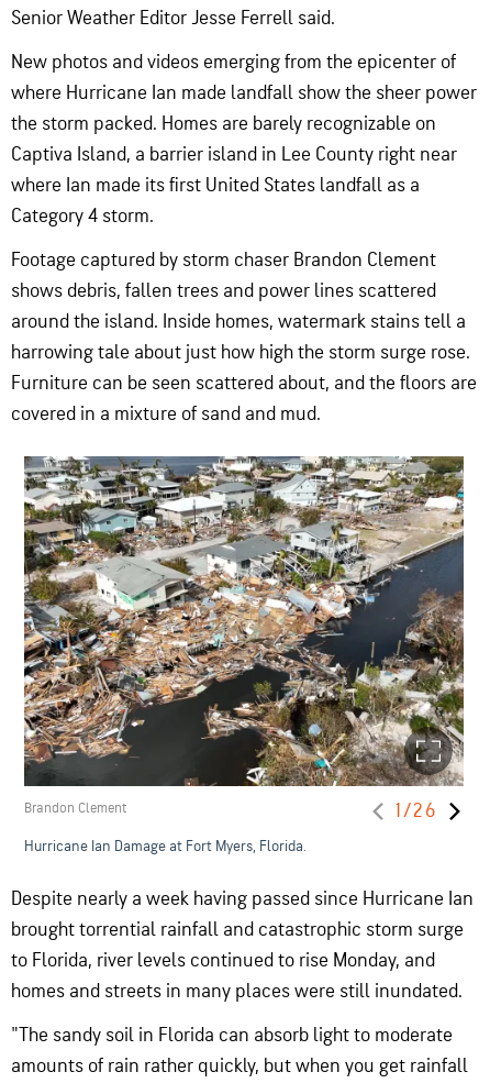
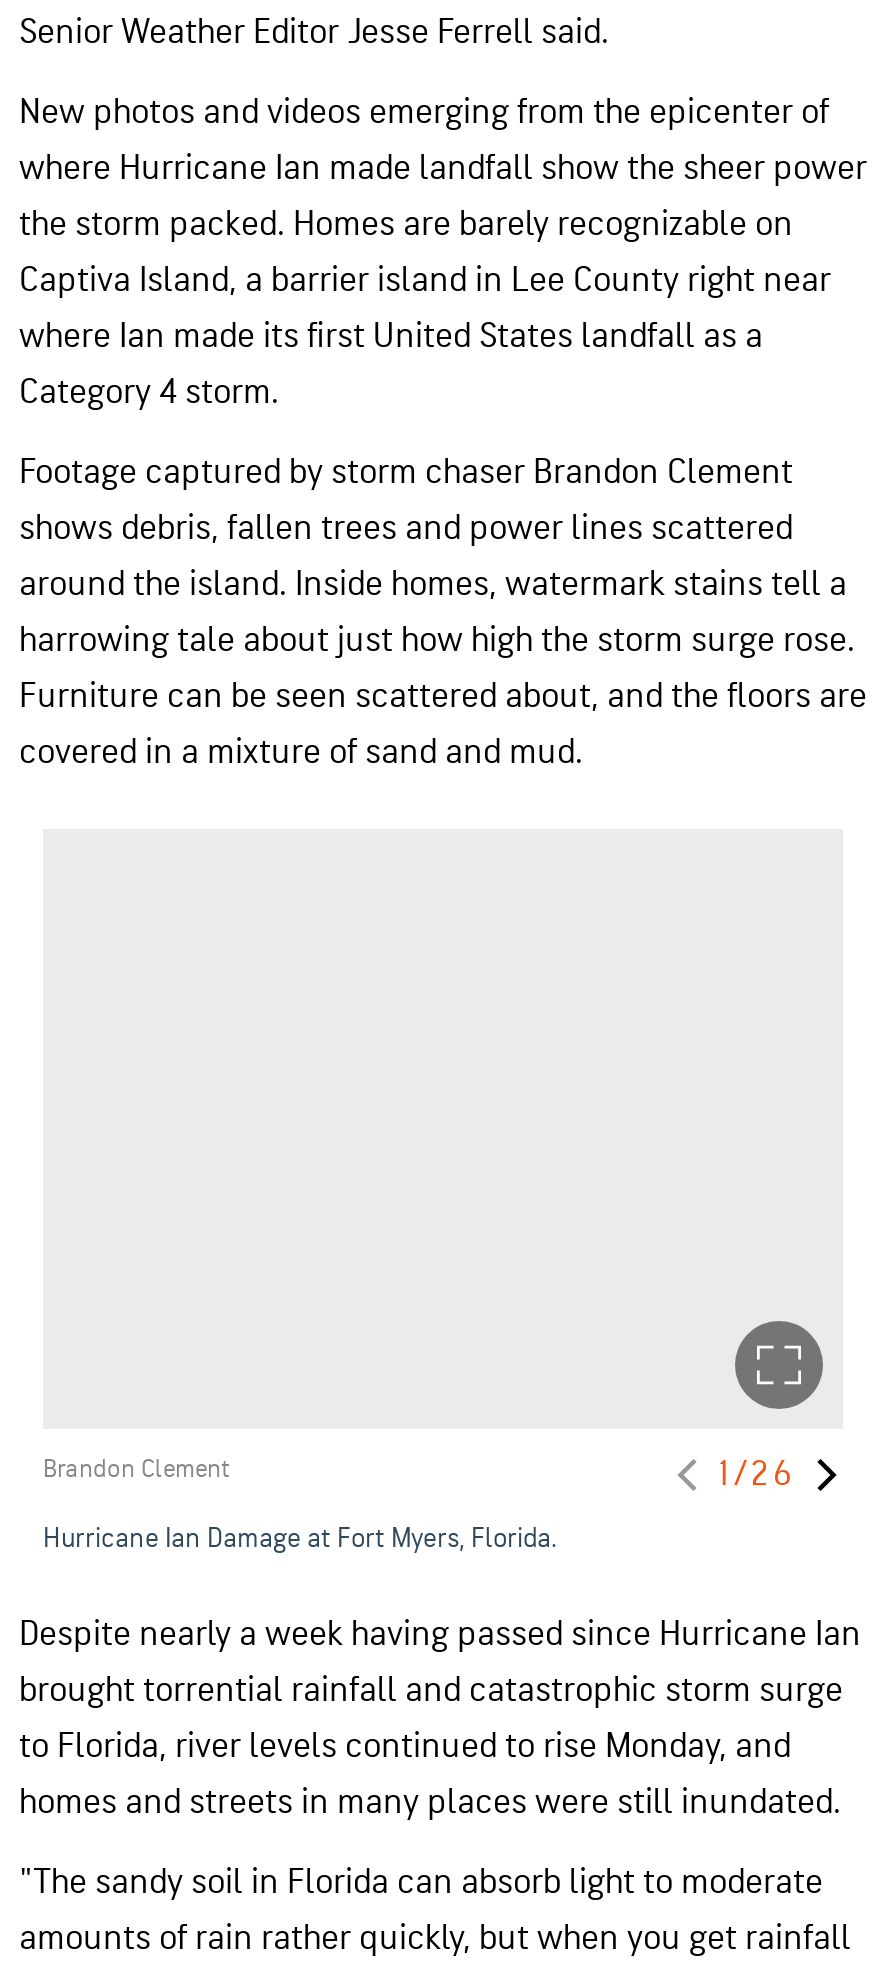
[23,455,465,787] [image] -> none

